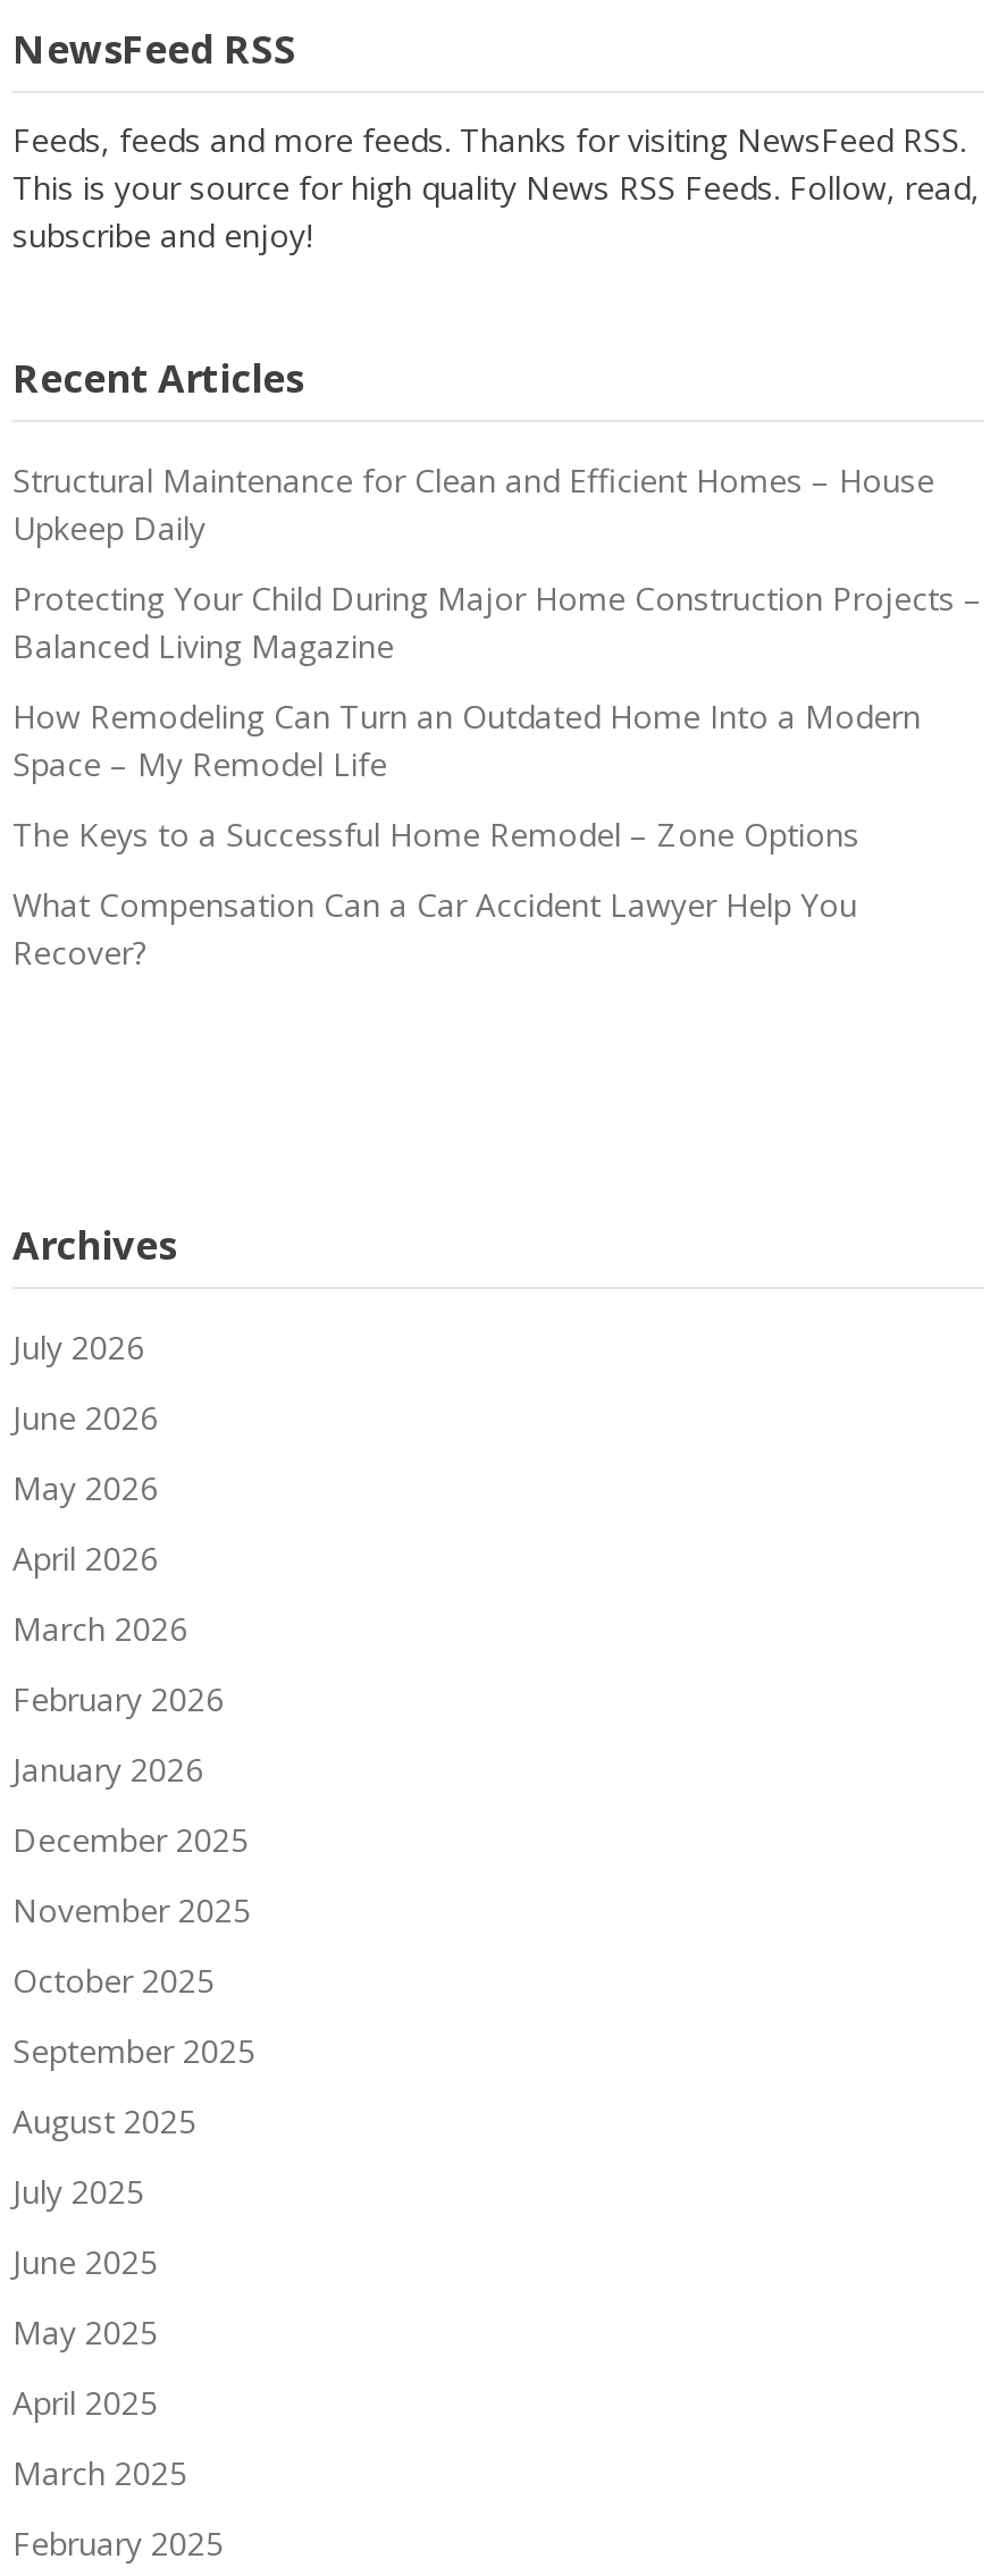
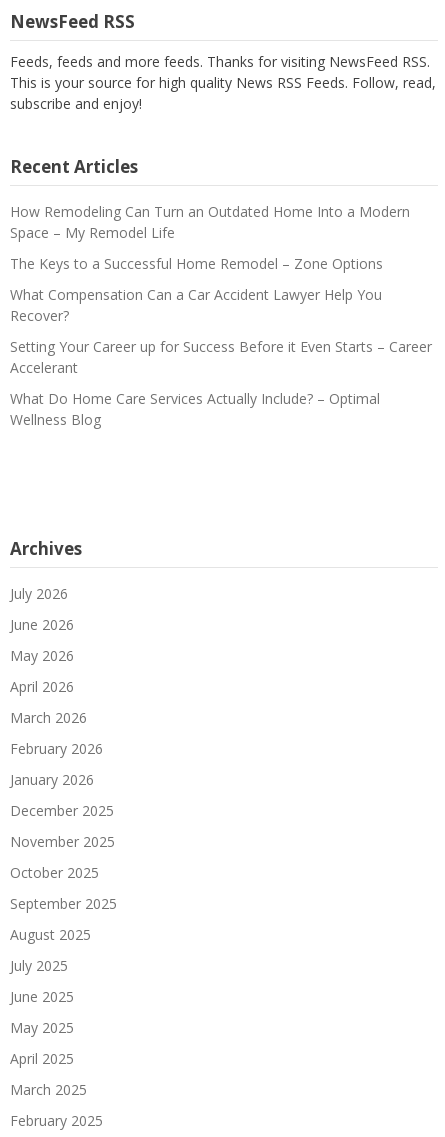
[12,458,982,667] Structural Maintenance for Clean and Efficient Homes – House | Upkeep Daily | Protecting Your Child During Major Home Construction Projects – | Balanced Living Magazine -> none
moved [12,694,921,974] -> [10,202,410,325]: How Remodeling Can Turn an Outdated Home Into a Modern | Space – My Remodel Life | The Keys to a Successful Home Remodel – Zone Options | What Compensation Can a Car Accident Lawyer Help You | Recover?
none -> [10,337,432,429] Setting Your Career up for Success Before it Even Starts – Career | Accelerant | What Do Home Care Services Actually Include? – Optimal | Wellness Blog

